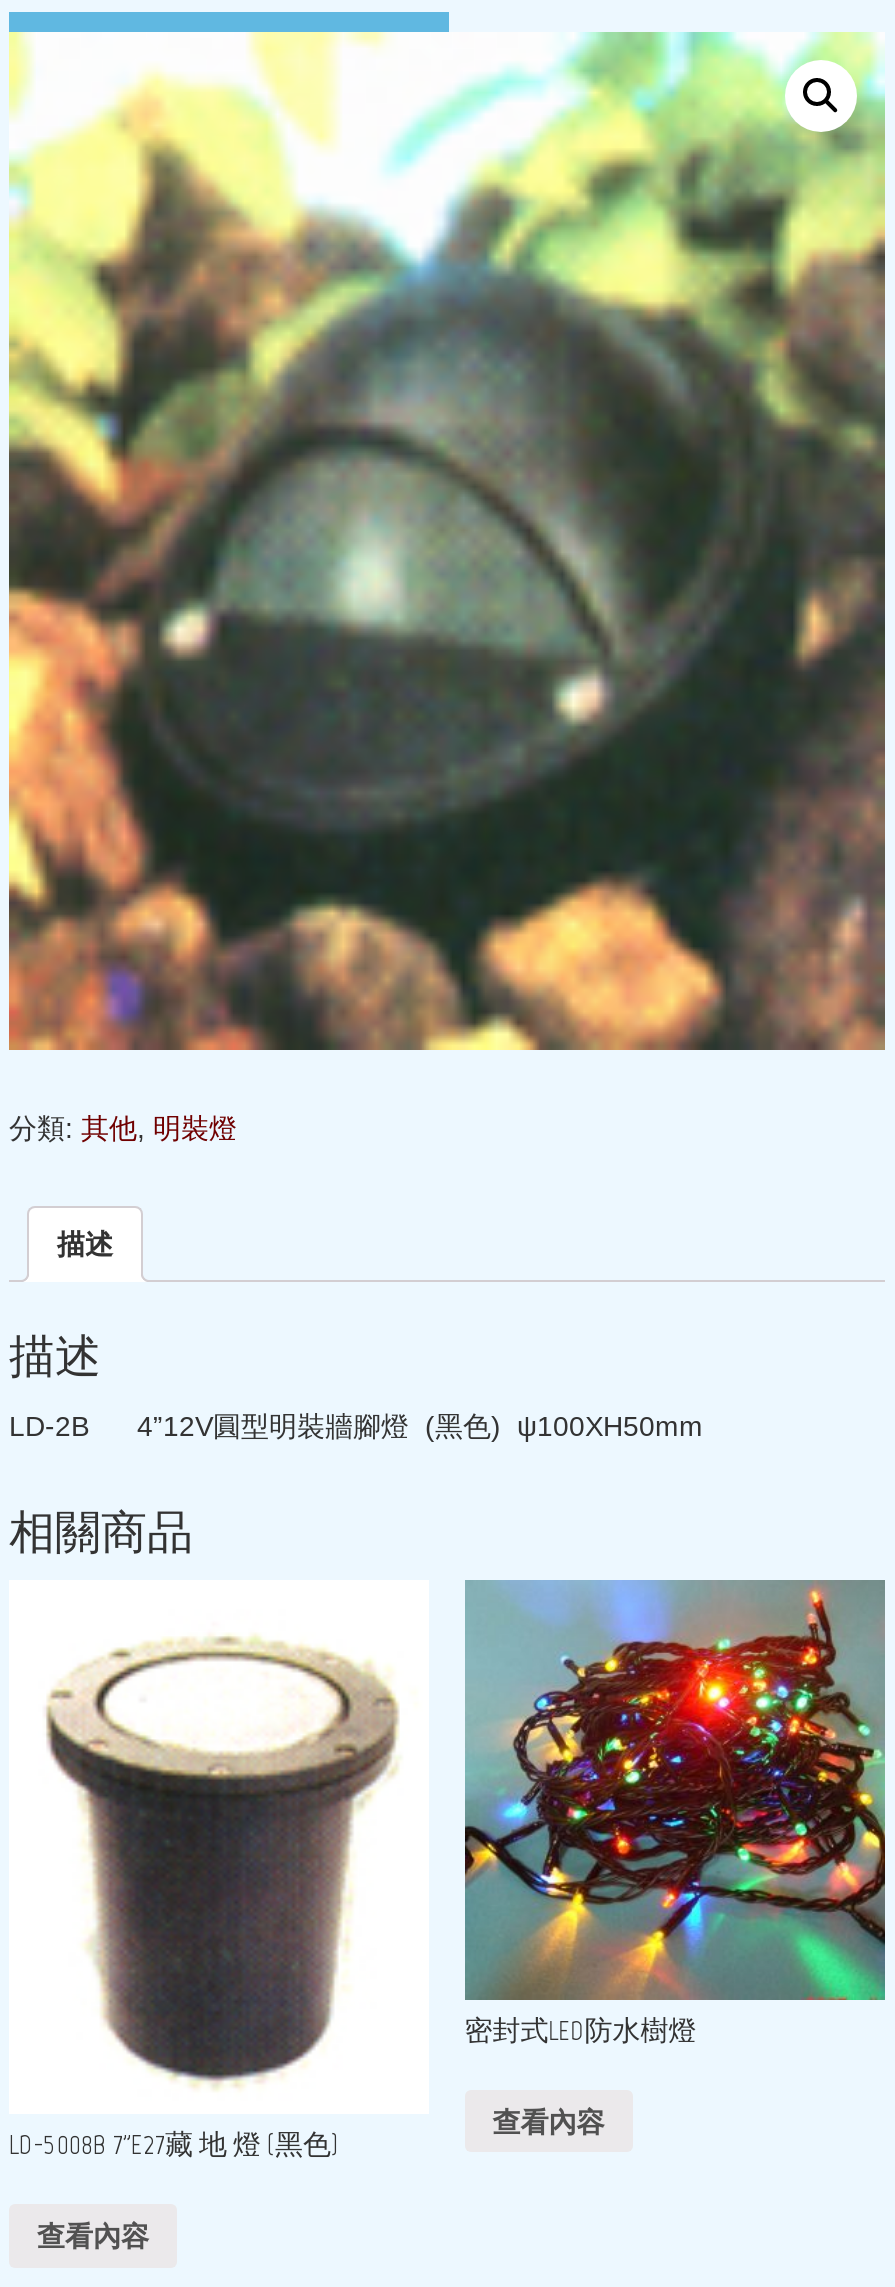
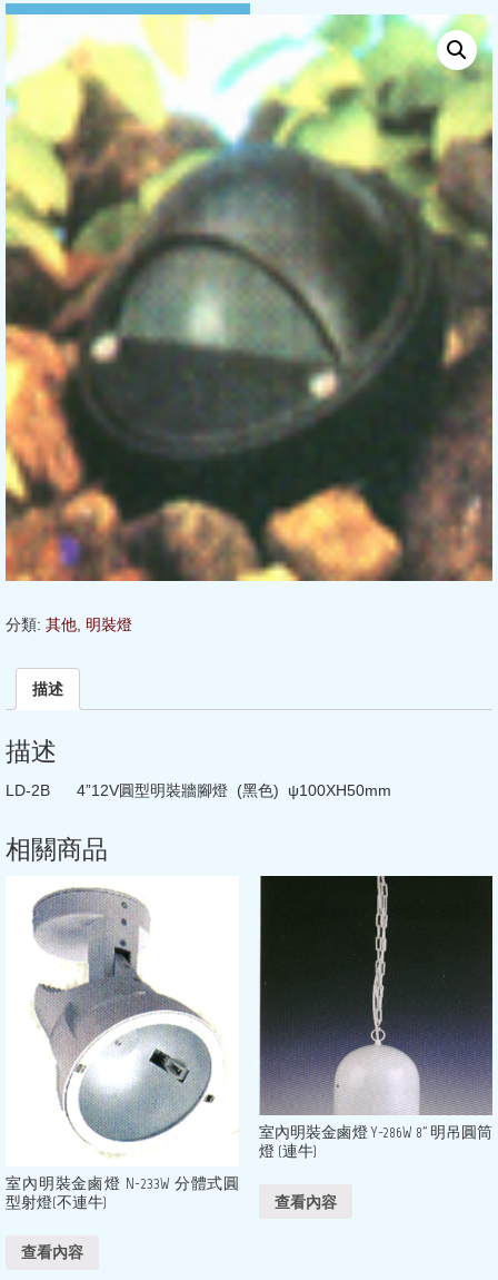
[465,1580,885,2048] [image] | 密封式LED防水樹燈 -> [259,875,492,1161] [image] | 室內明裝金鹵燈 Y-286W 8” 明吊圓筒 | 燈 (連牛)
[9,1600,399,2163] [image] | LD-5008B 7”E27藏 地 燈 (黑色) -> [6,886,239,1212] [image] | 室內明裝金鹵燈 N-233W 分體式圓 | 型射燈(不連牛)

